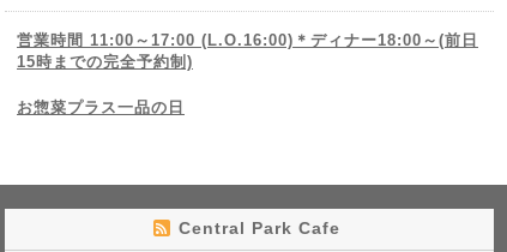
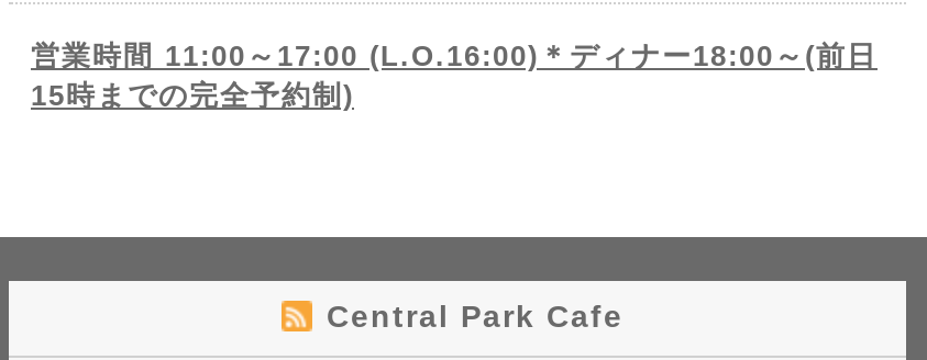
[17,98,185,116] お惣菜プラス一品の日 -> none

